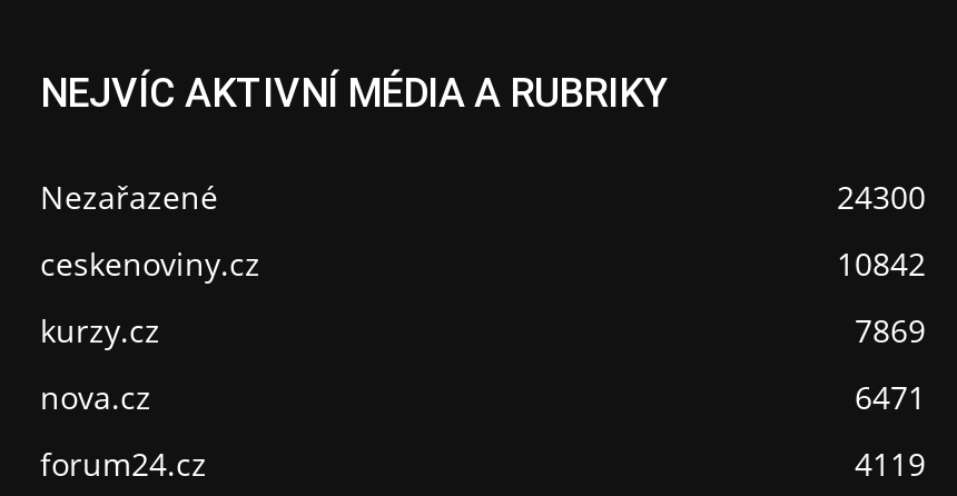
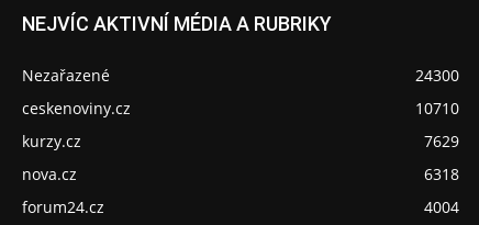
[837,243,926,285] 10842 -> [415,98,459,119] 10710
[855,310,926,352] 7869 -> [424,131,459,152] 7629
[855,376,926,419] 6471 -> [424,164,459,185] 6318
[855,443,926,485] 4119 -> [424,197,459,218] 4004

